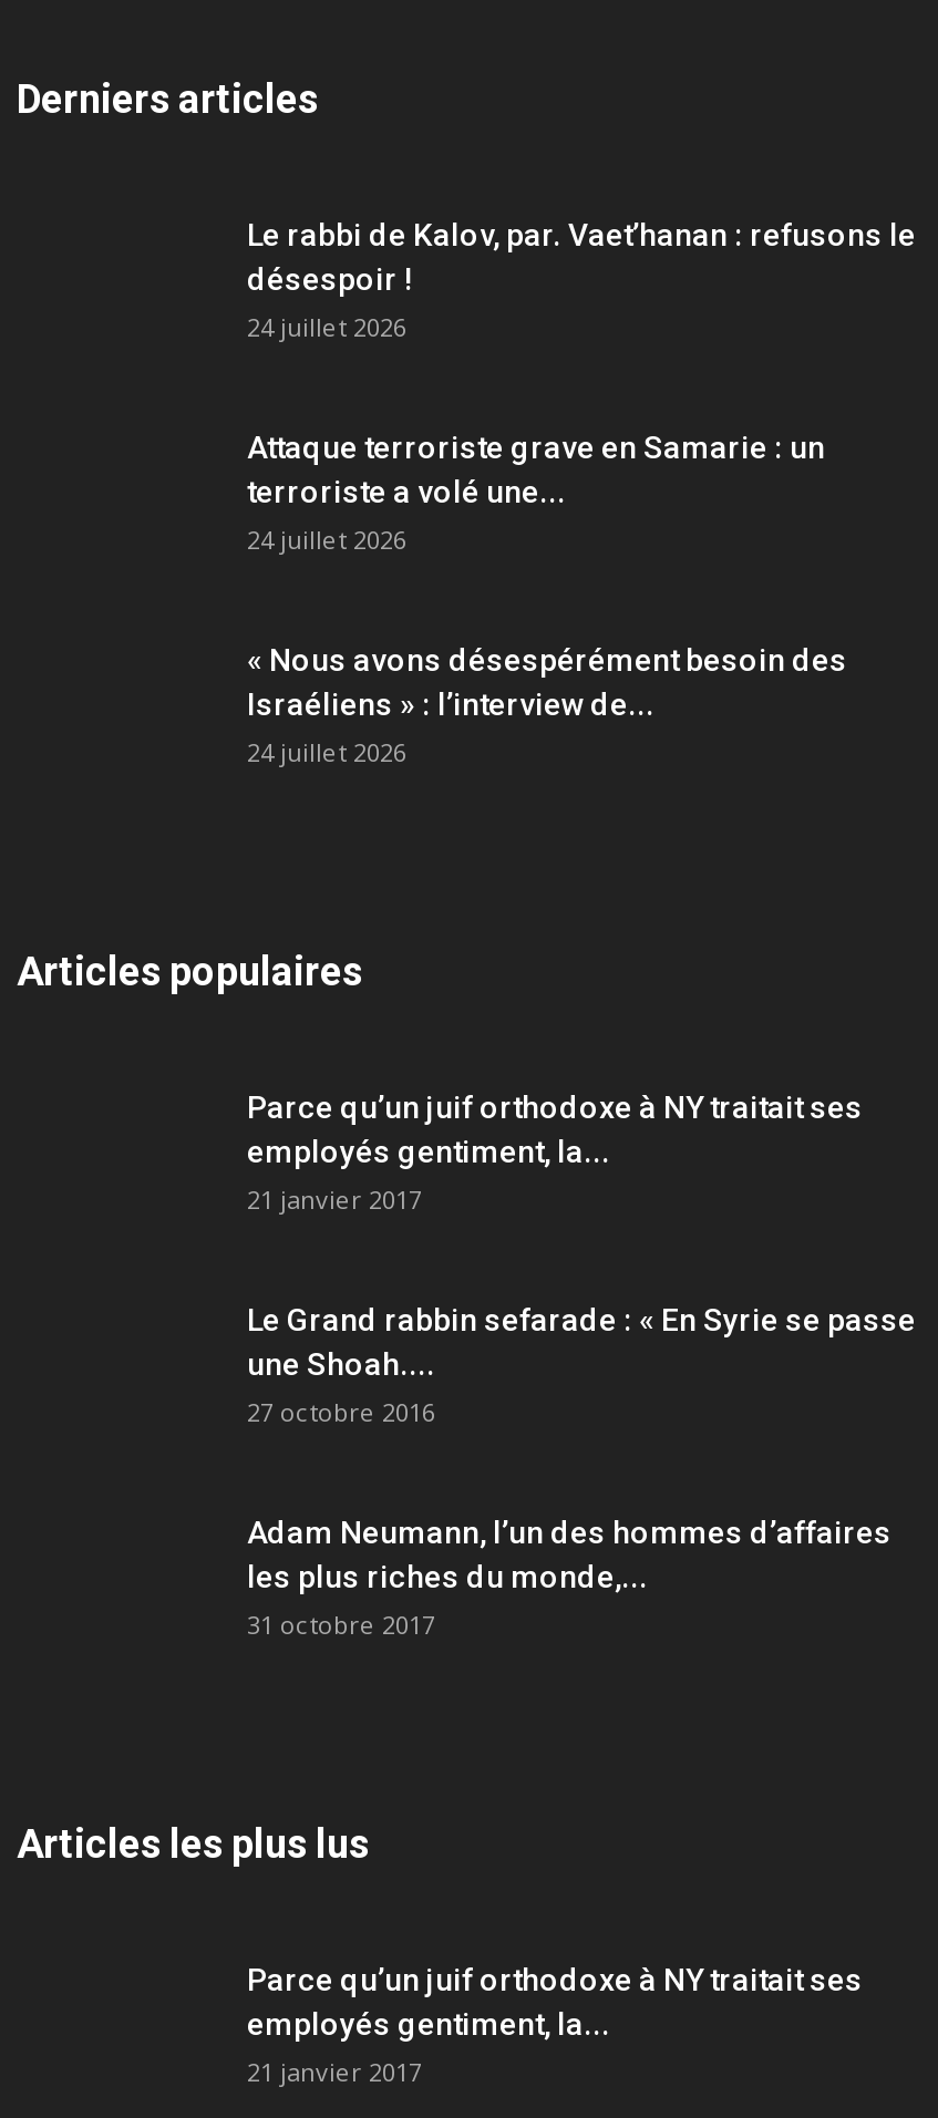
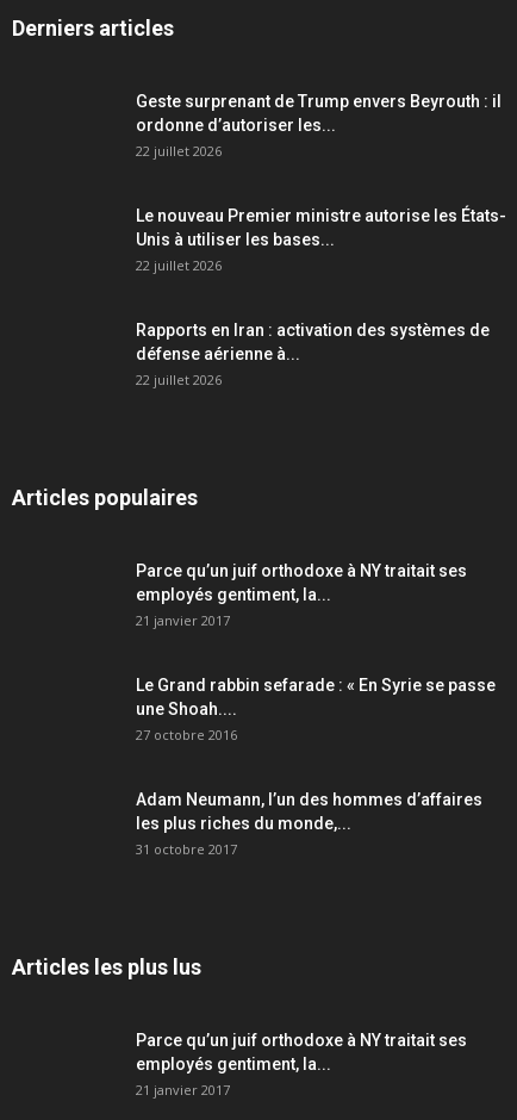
[247,216,916,342] Le rabbi de Kalov, par. Vaet’hanan : refusons le | désespoir ! | 24 juillet 2026 -> [136,91,502,159] Geste surprenant de Trump envers Beyrouth : il | ordonne d’autoriser les... | 22 juillet 2026
[247,429,825,555] Attaque terroriste grave en Samarie : un | terroriste a volé une... | 24 juillet 2026 -> [136,206,506,274] Le nouveau Premier ministre autorise les États- | Unis à utiliser les bases... | 22 juillet 2026
[247,641,847,767] « Nous avons désespérément besoin des | Israéliens » : l’interview de... | 24 juillet 2026 -> [136,320,490,388] Rapports en Iran : activation des systèmes de | défense aérienne à... | 22 juillet 2026

